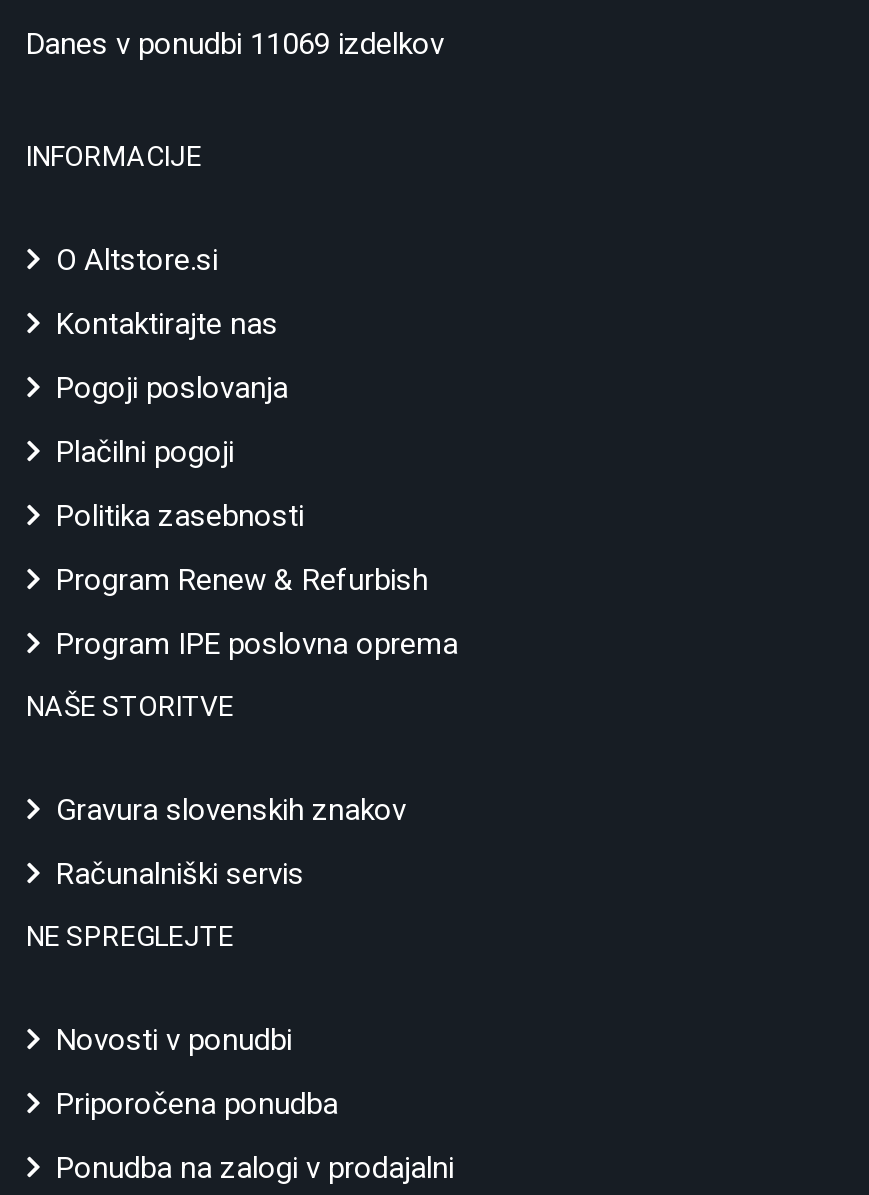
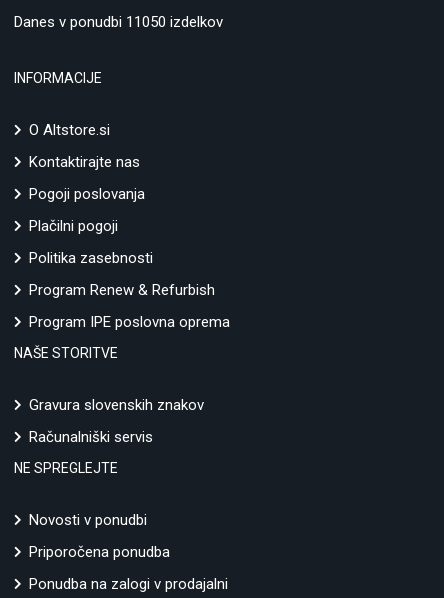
[26,27,444,63] Danes v ponudbi 11069 izdelkov -> [14,13,223,31] Danes v ponudbi 11050 izdelkov

